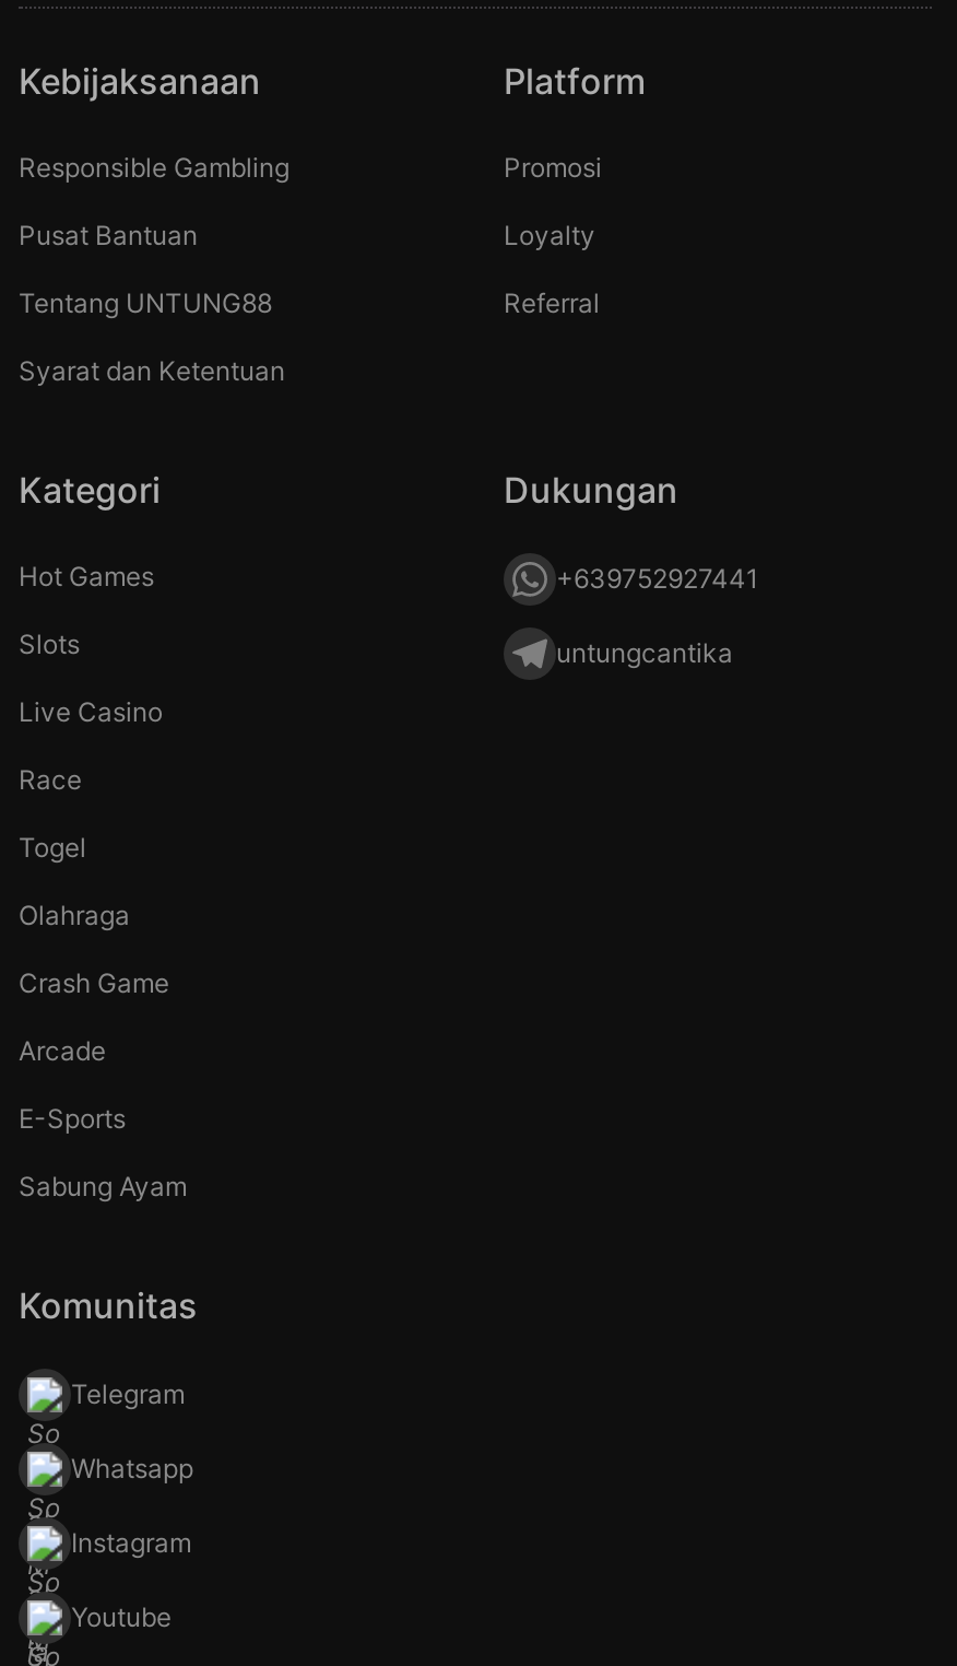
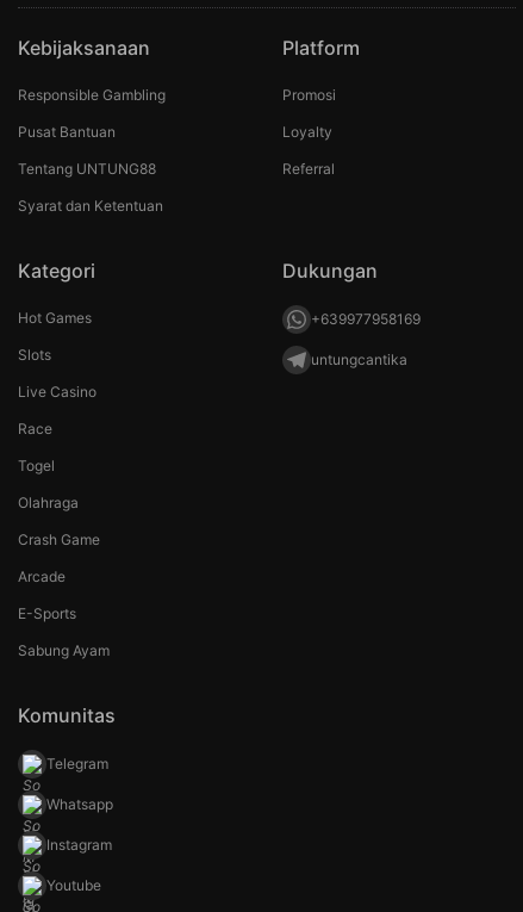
[556,561,759,594] +639752927441 -> [311,310,421,328] +639977958169

